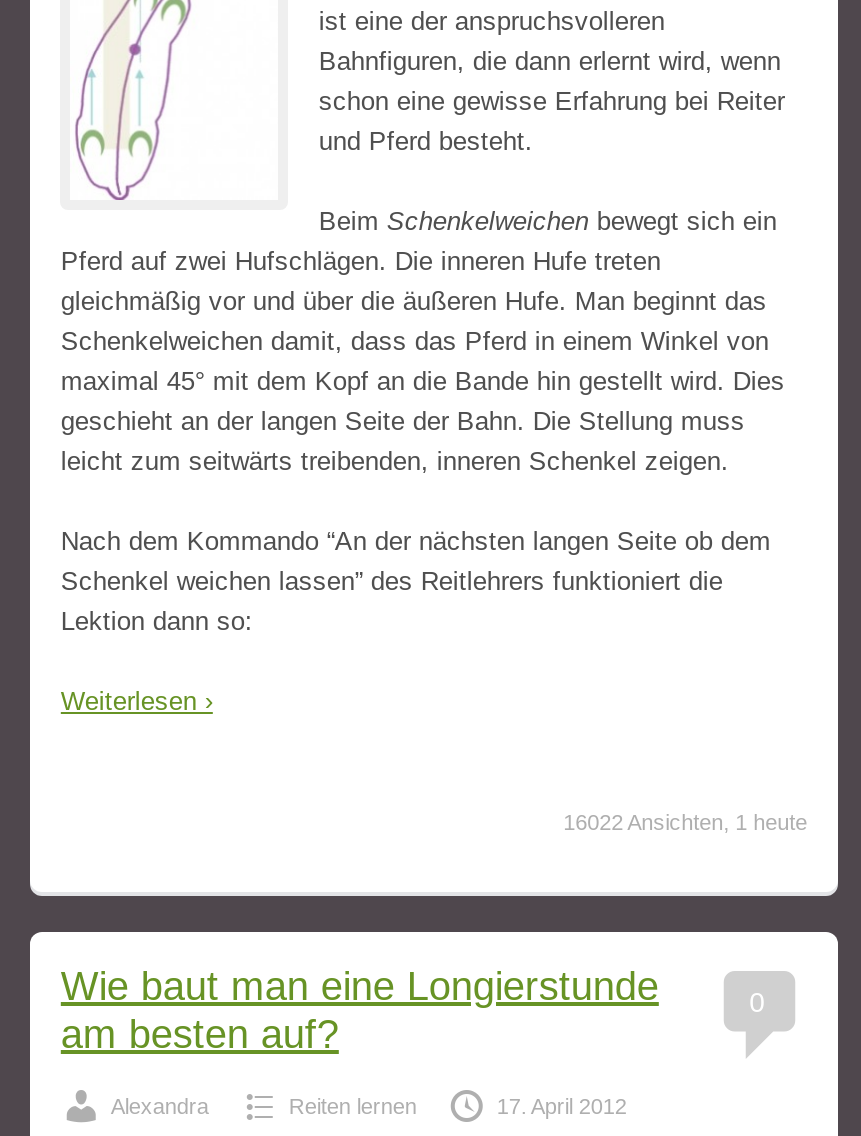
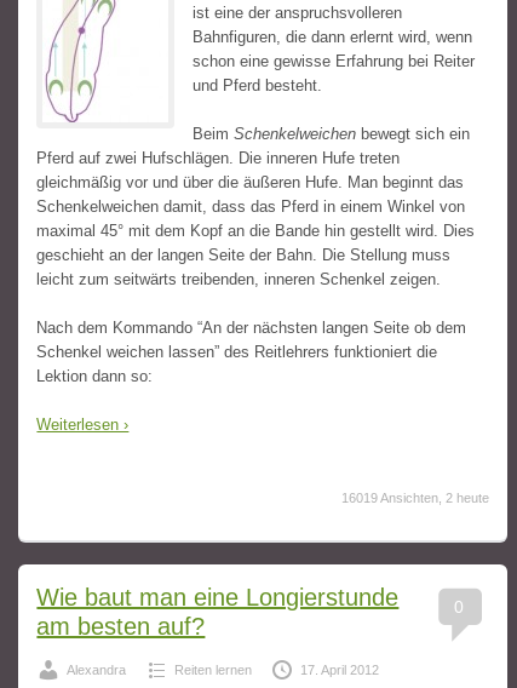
[563,810,807,834] 16022 Ansichten, 1 heute -> [341,491,489,505] 16019 Ansichten, 2 heute

